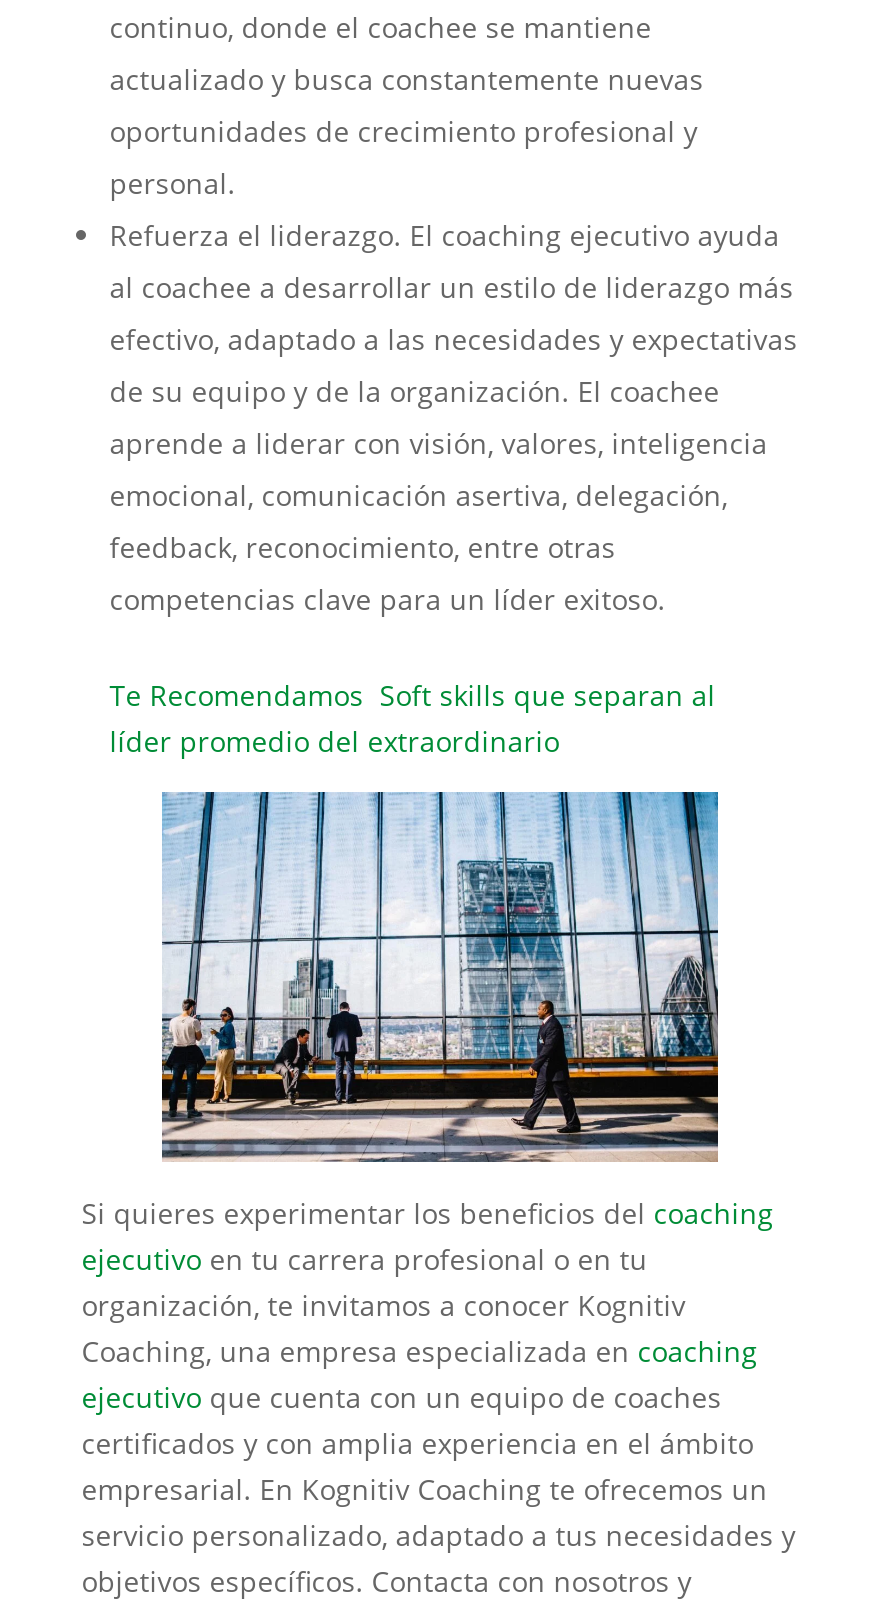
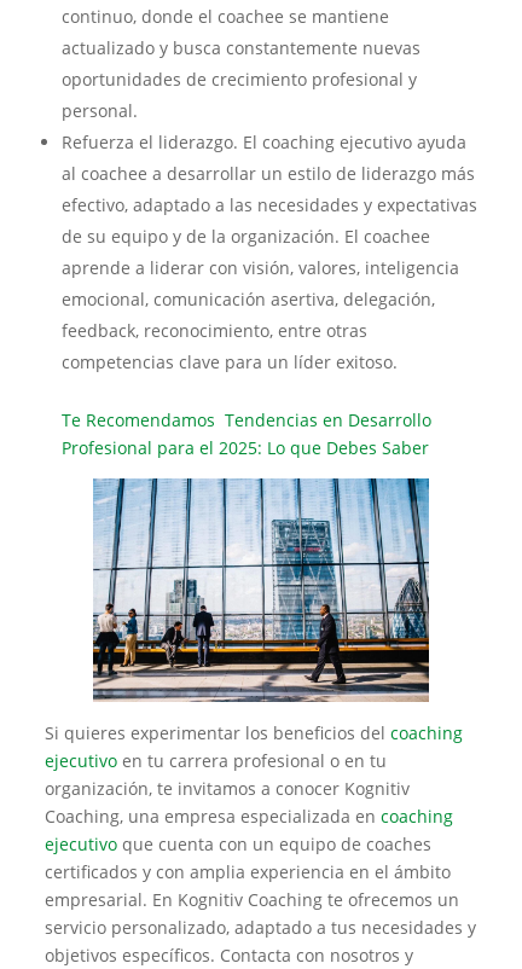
[110,675,716,759] Te Recomendamos Soft skills que separan al | líder promedio del extraordinario -> [61,408,431,459] Te Recomendamos Tendencias en Desarrollo | Profesional para el 2025: Lo que Debes Saber

